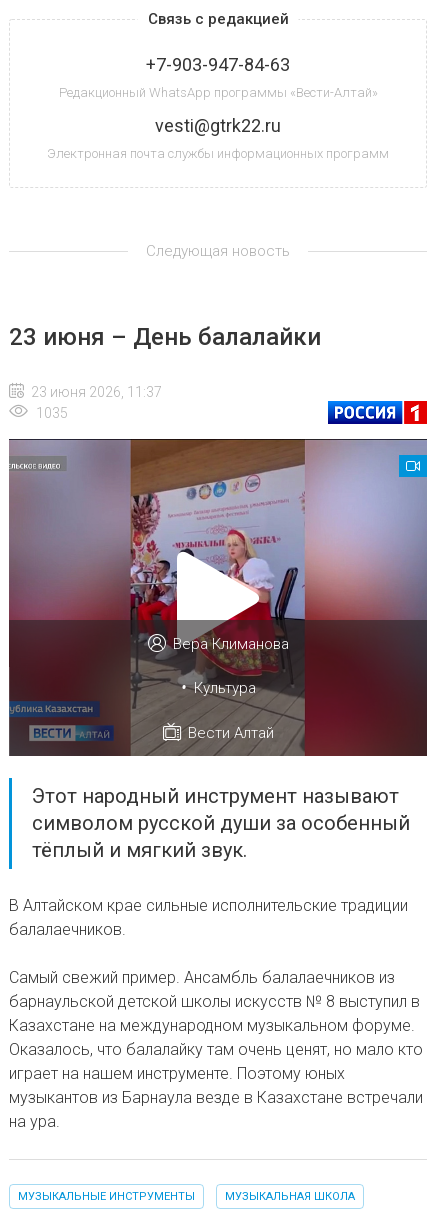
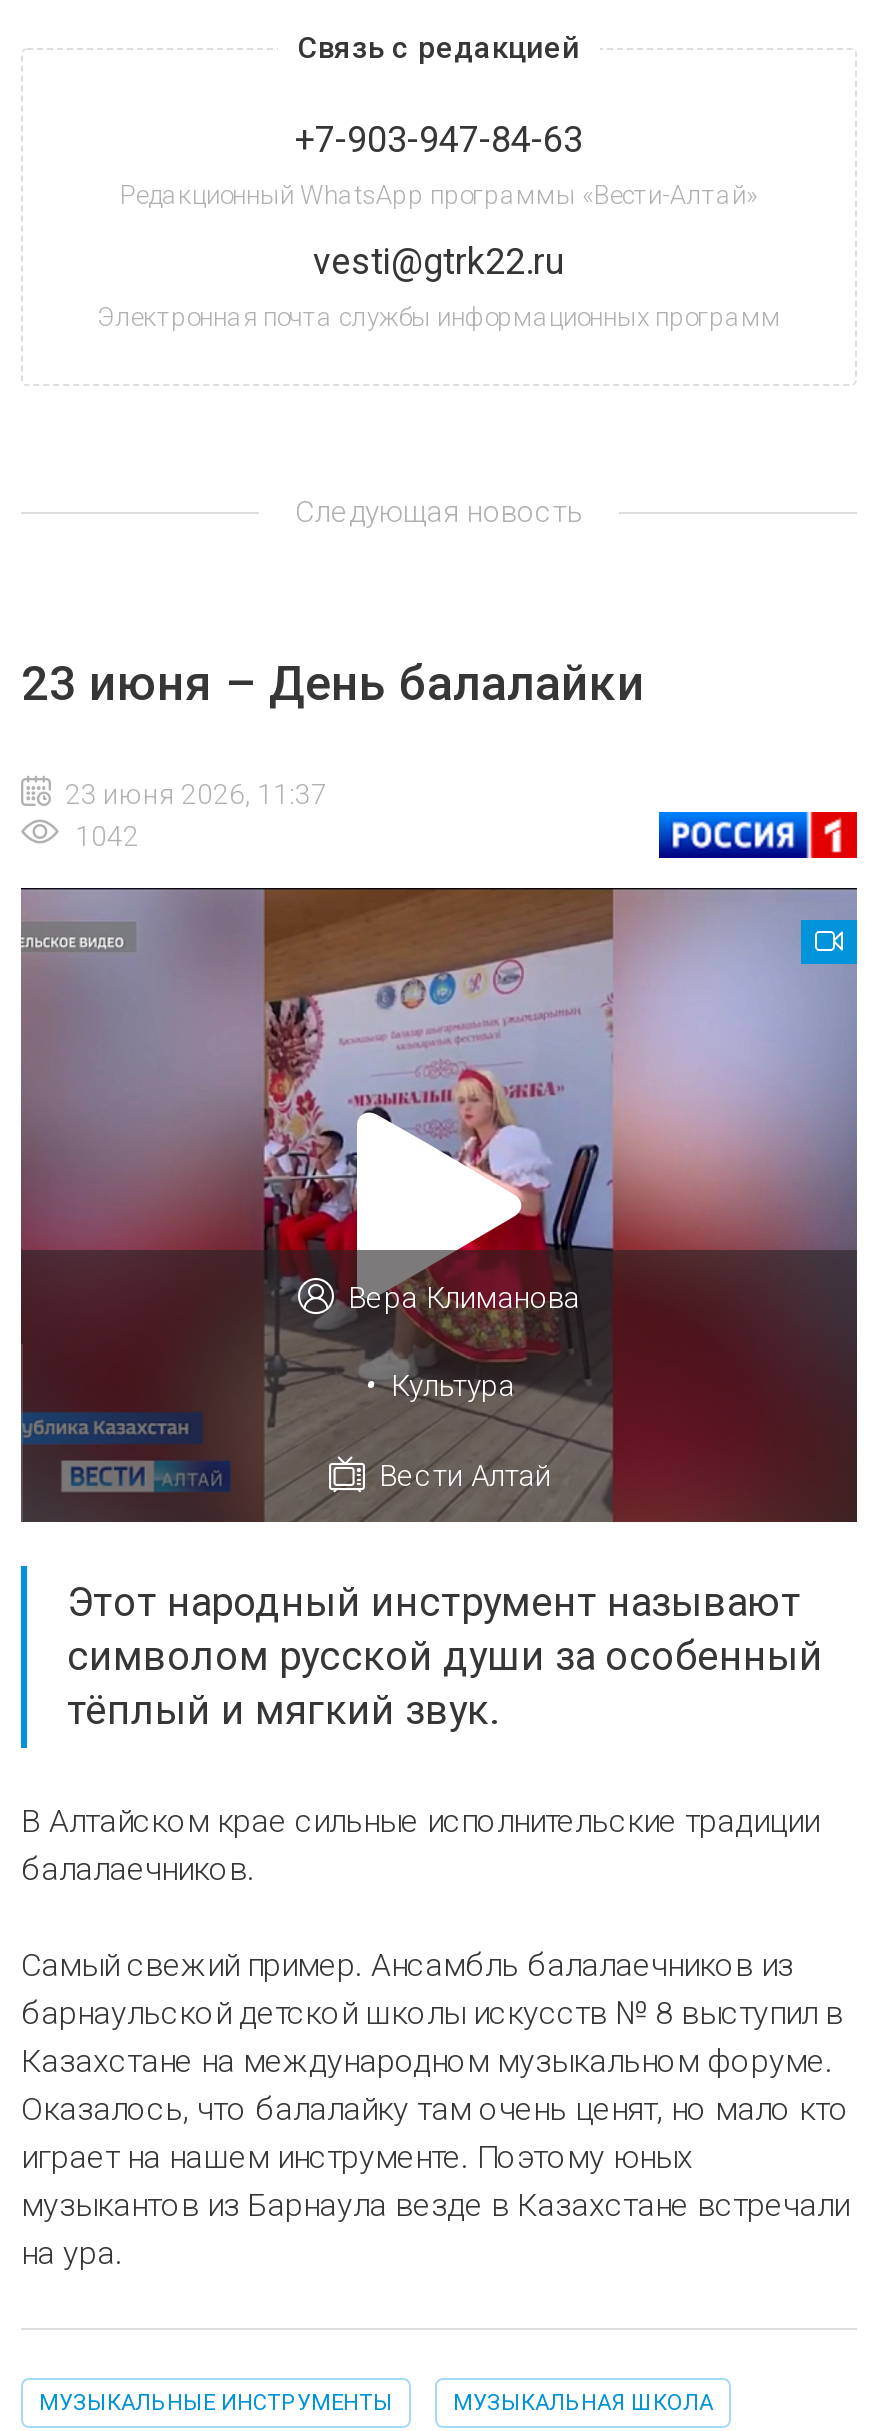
[33,405,68,421] 1035 -> [69,820,139,852] 1042

